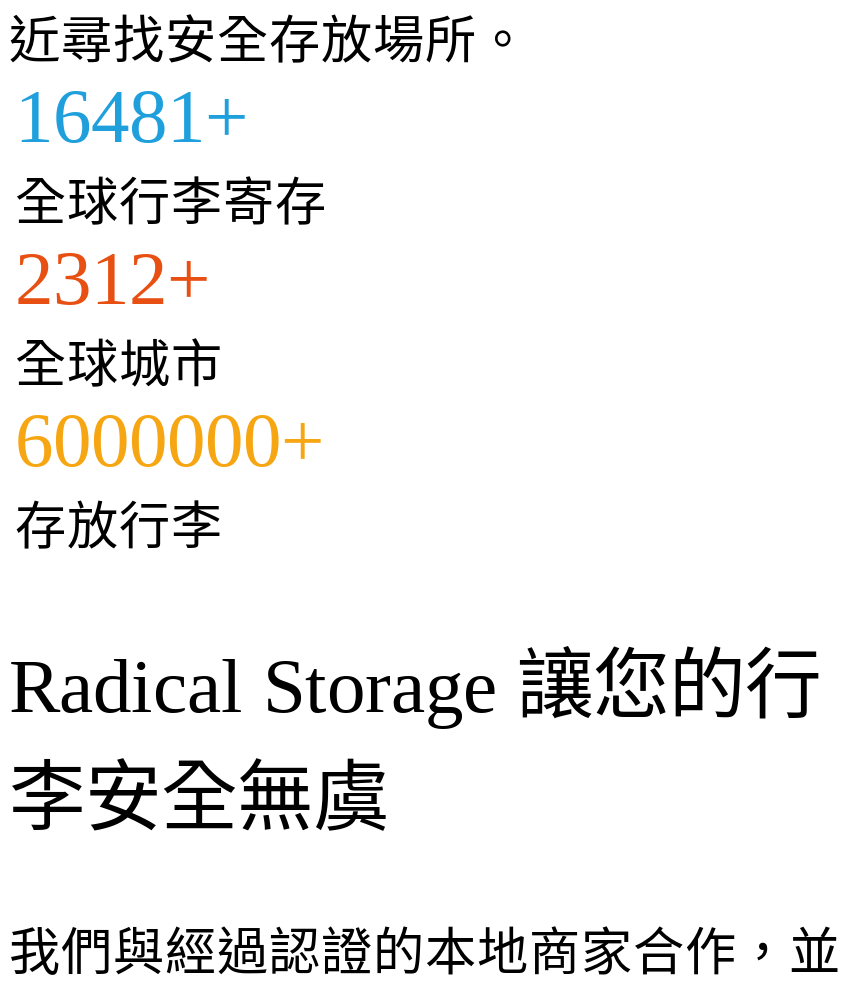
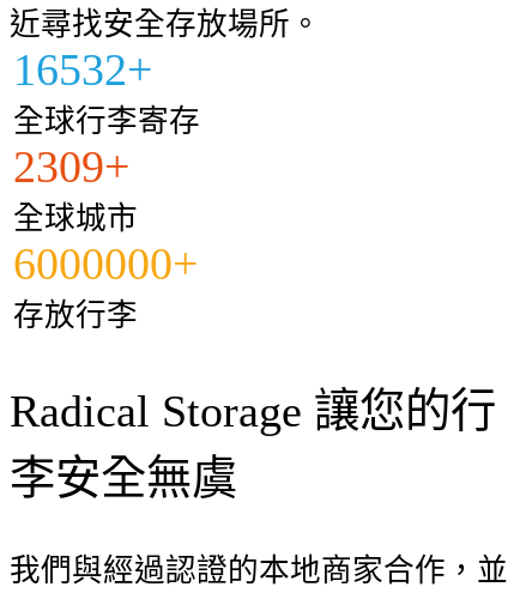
[15,74,247,158] 16481+ -> [13,44,152,94] 16532+
[15,236,209,320] 2312+ -> [13,141,129,191] 2309+

